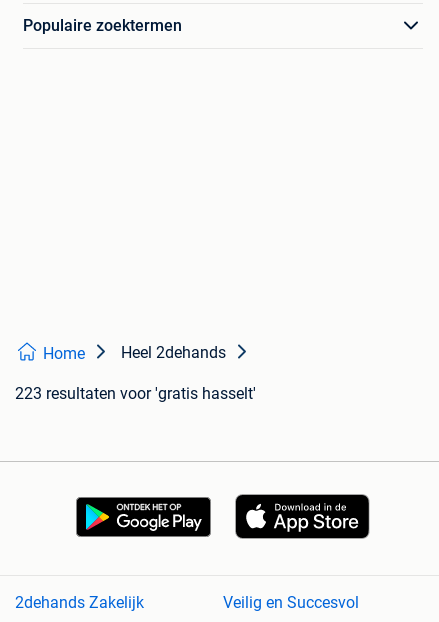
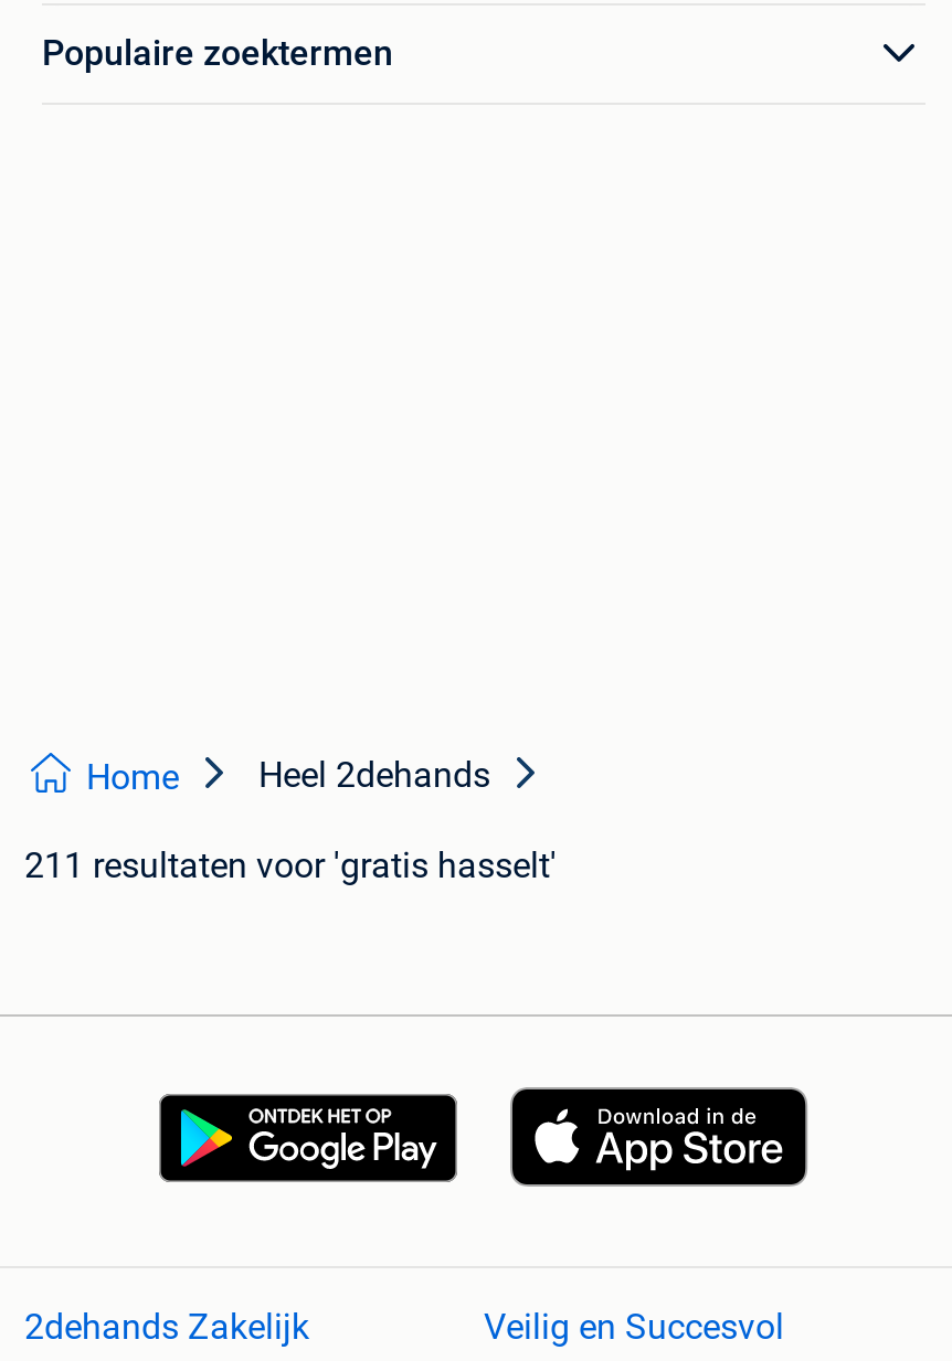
[15,384,256,403] 223 resultaten voor 'gratis hasselt' -> [24,844,557,886] 211 resultaten voor 'gratis hasselt'

